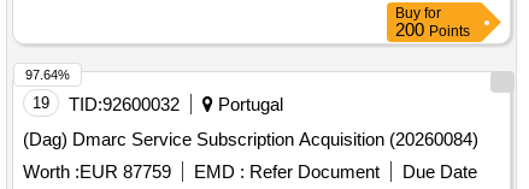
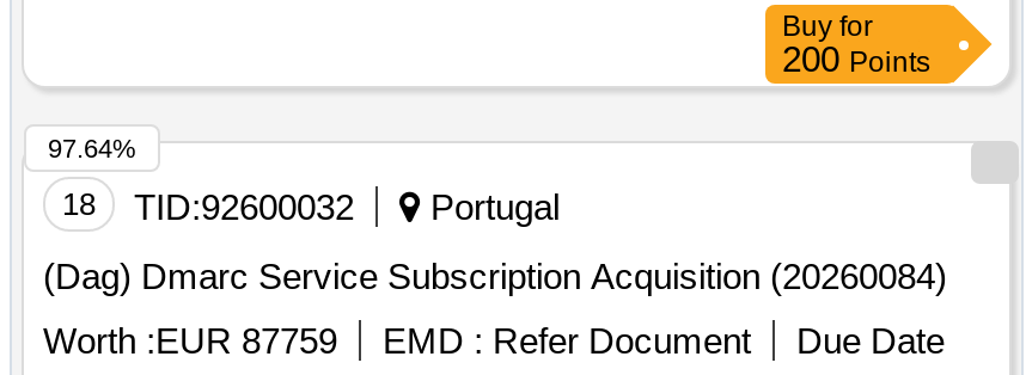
[33,94,283,115] 19 TID:92600032 Portugal -> [62,187,560,227] 18 TID:92600032 Portugal

